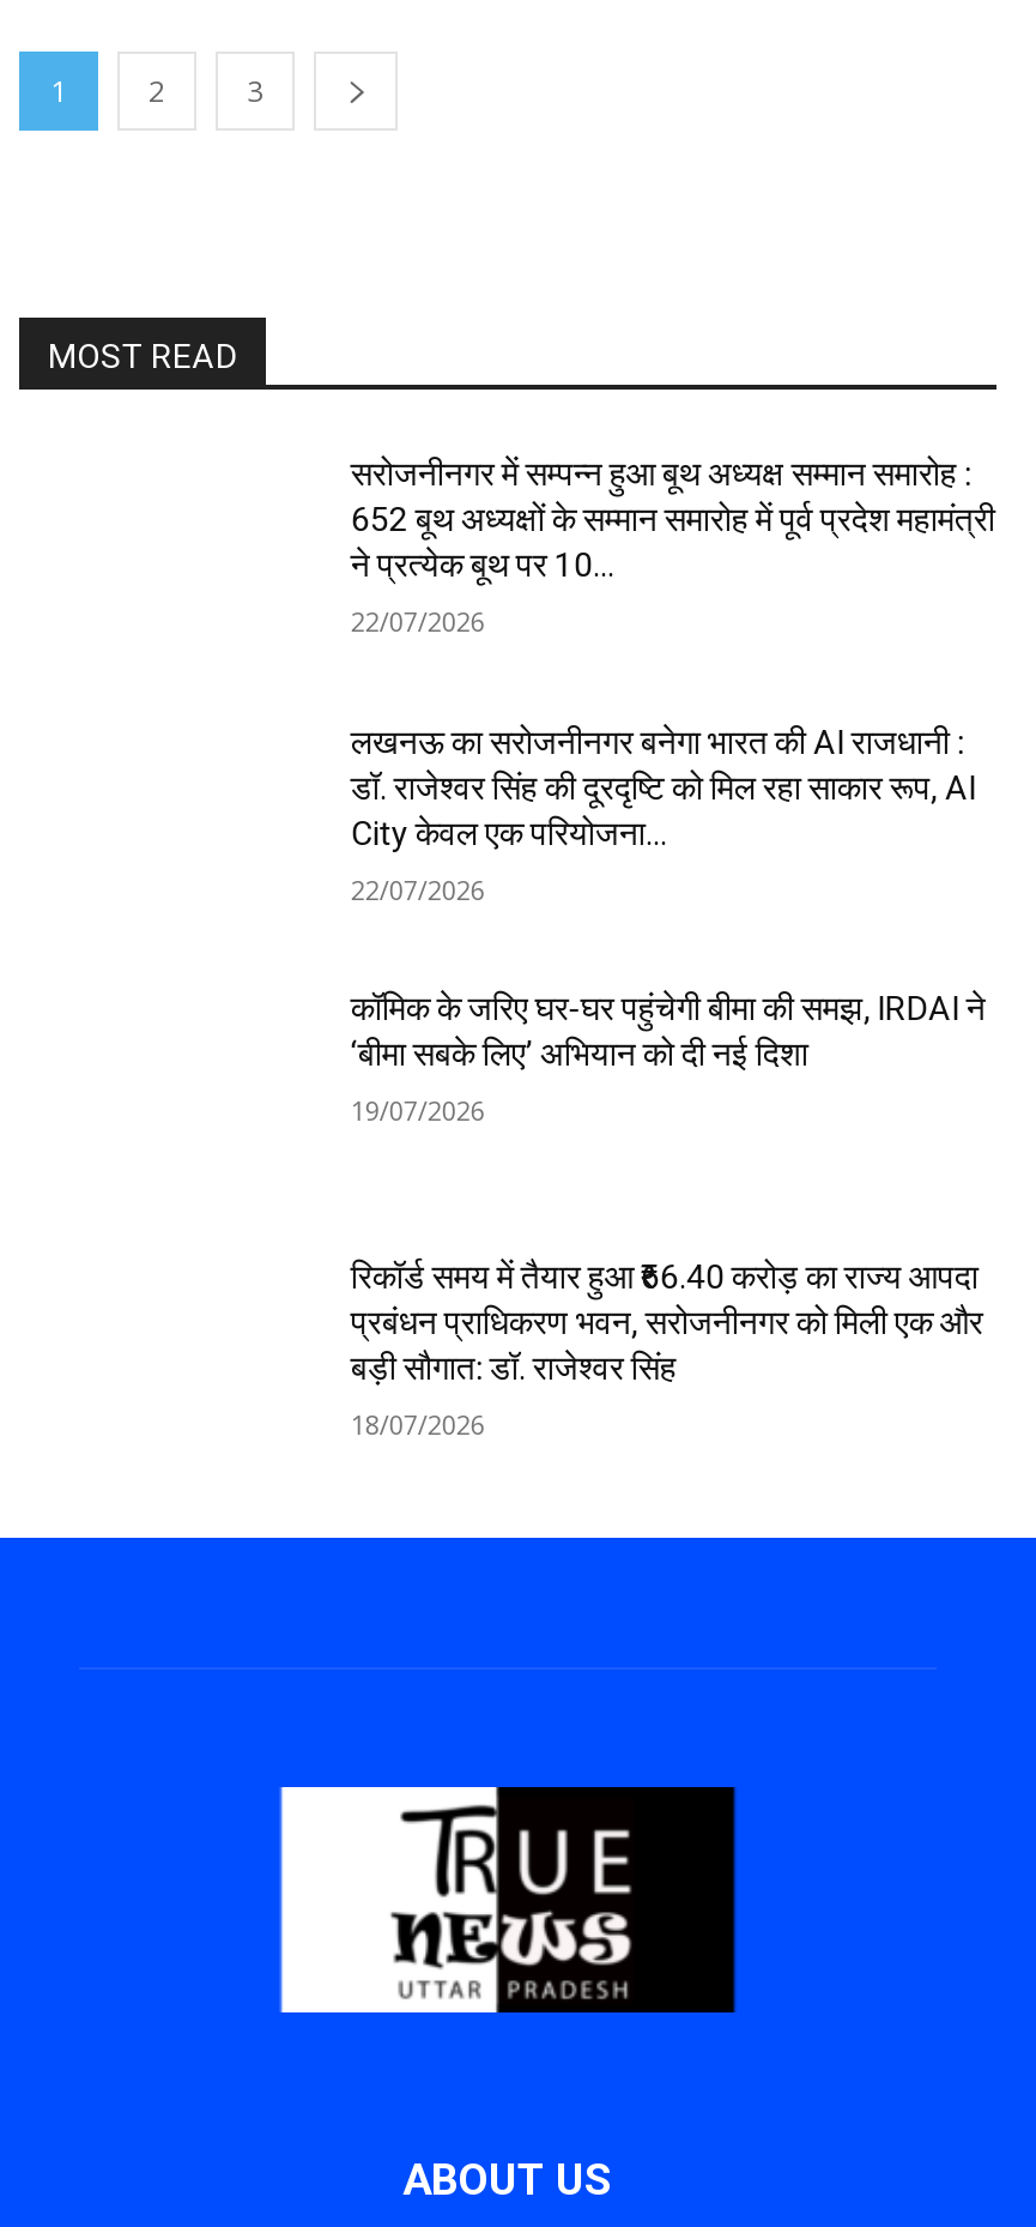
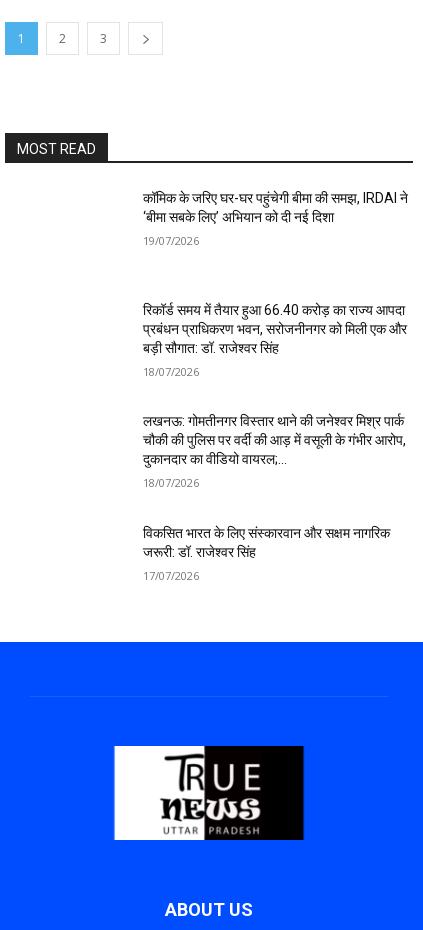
[351,454,995,907] सरोजनीनगर में सम्पन्न हुआ बूथ अध्यक्ष सम्मान समारोह : | 652 बूथ अध्यक्षों के सम्मान समारोह में पूर्व प्रदेश महामंत्री | ने प्रत्येक बूथ पर 10... | 22/07/2026 | लखनऊ का सरोजनीनगर बनेगा भारत की AI राजधानी : | डॉ. राजेश्वर सिंह की दूरदृष्टि को मिल रहा साकार रूप, AI | City केवल एक परियोजना... | 22/07/2026 -> none
moved [351,990,985,1442] -> [143,190,408,379]: कॉमिक के जरिए घर-घर पहुंचेगी बीमा की समझ, IRDAI ने | ‘बीमा सबके लिए’ अभियान को दी नई दिशा | 19/07/2026 | प्रबंधन प्राधिकरण भवन, सरोजनीनगर को मिली एक और | बड़ी सौगात: डॉ. राजेश्वर सिंह | 18/07/2026
none -> [143,413,406,583] लखनऊ: गोमतीनगर विस्तार थाने की जनेश्वर मिश्र पार्क | चौकी की पुलिस पर वर्दी की आड़ में वसूली के गंभीर आरोप, | दुकानदार का वीडियो वायरल;... | 18/07/2026 | विकसित भारत के लिए संस्कारवान और सक्षम नागरिक | जरूरी: डॉ. राजेश्वर सिंह | 17/07/2026

